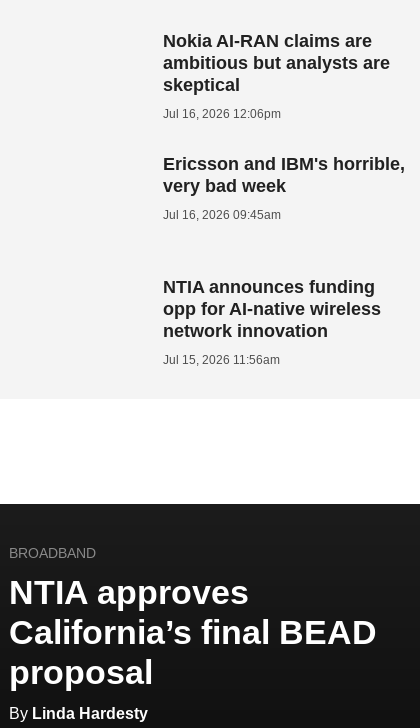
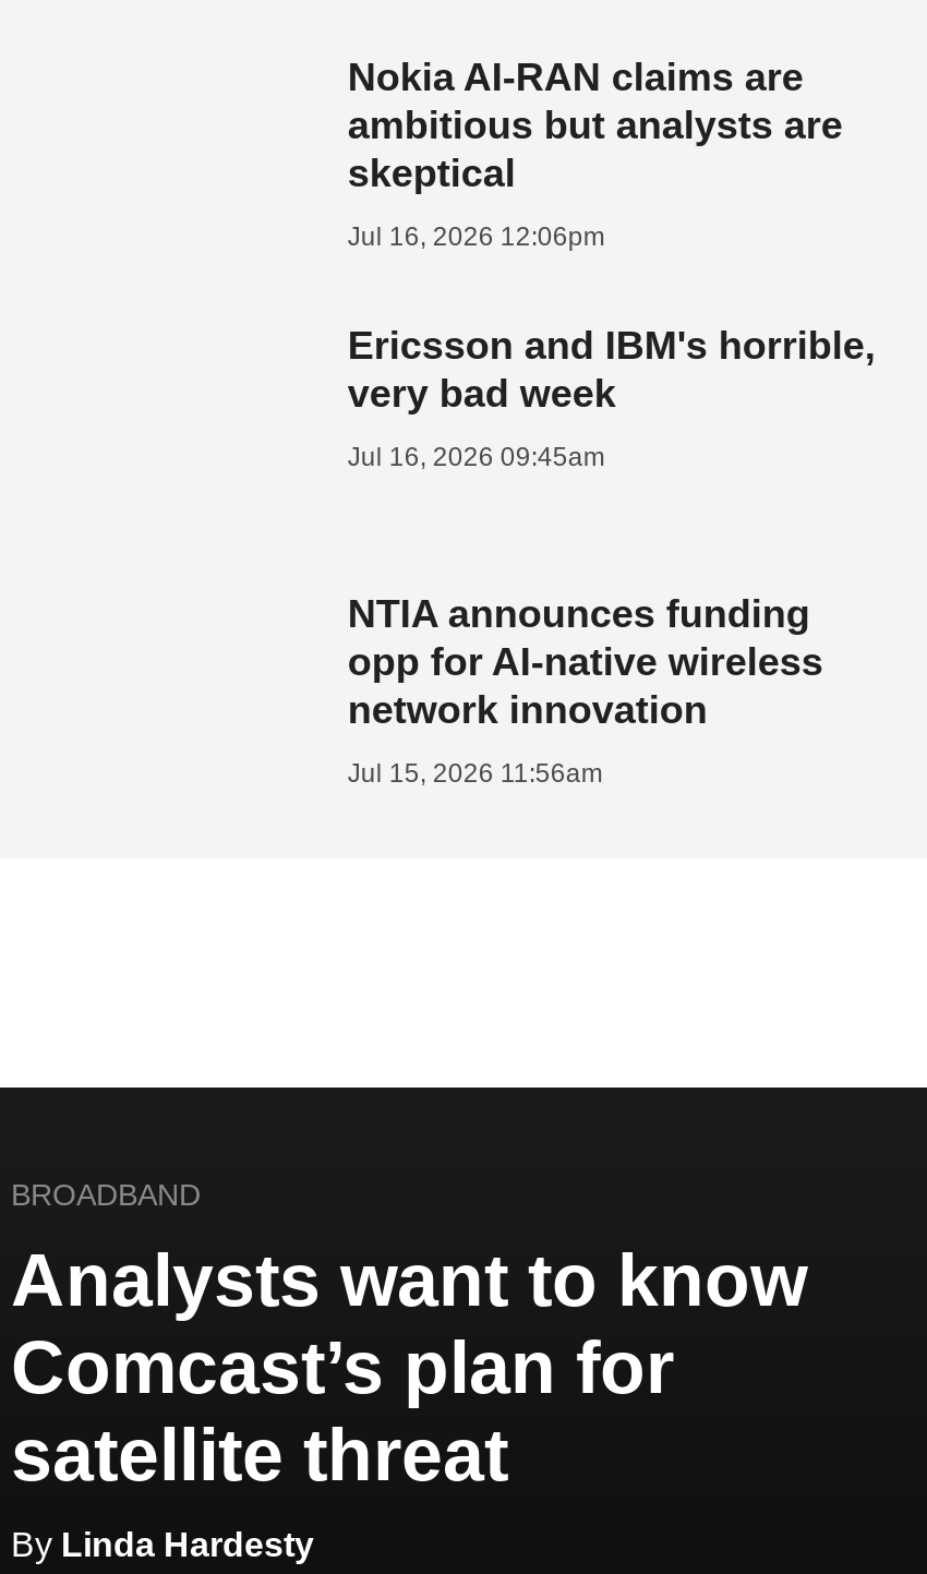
[9,573,377,691] NTIA approves | California’s final BEAD | proposal -> [11,1239,807,1496] Analysts want to know | Comcast’s plan for | satellite threat

